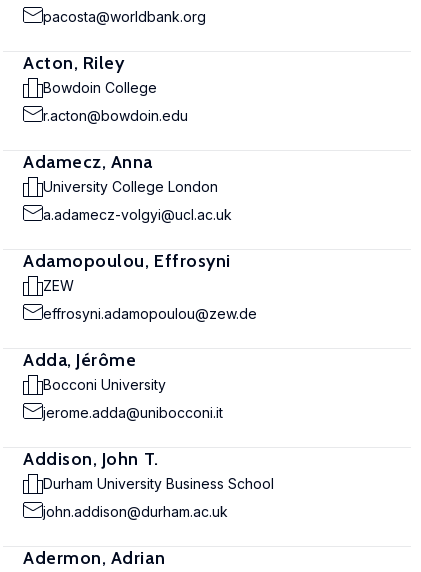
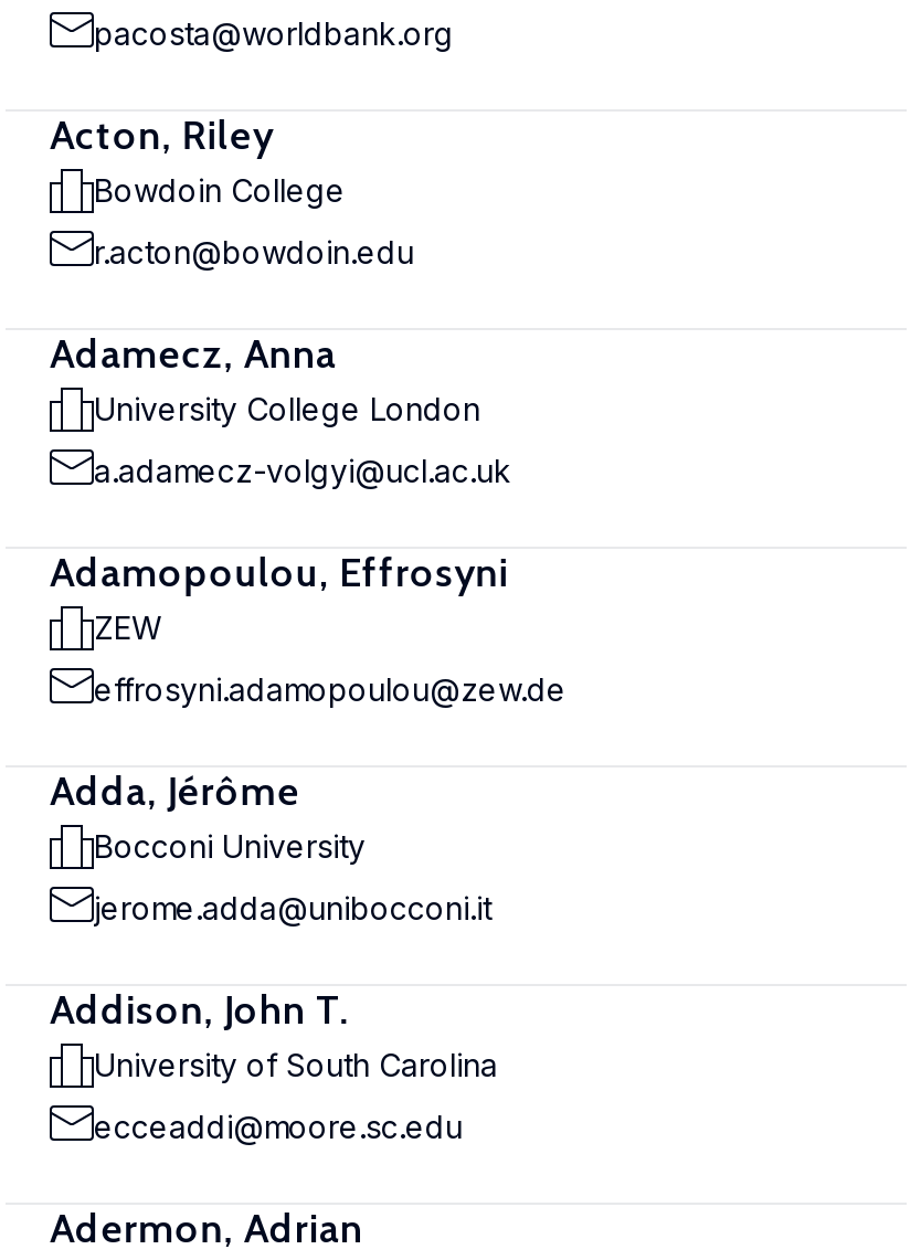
[43,475,274,492] Durham University Business School -> [94,1046,498,1083] University of South Carolina
[43,503,228,520] john.addison@durham.ac.uk -> [94,1108,463,1145] ecceaddi@moore.sc.edu

